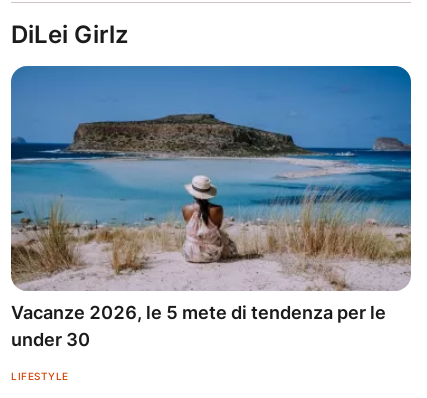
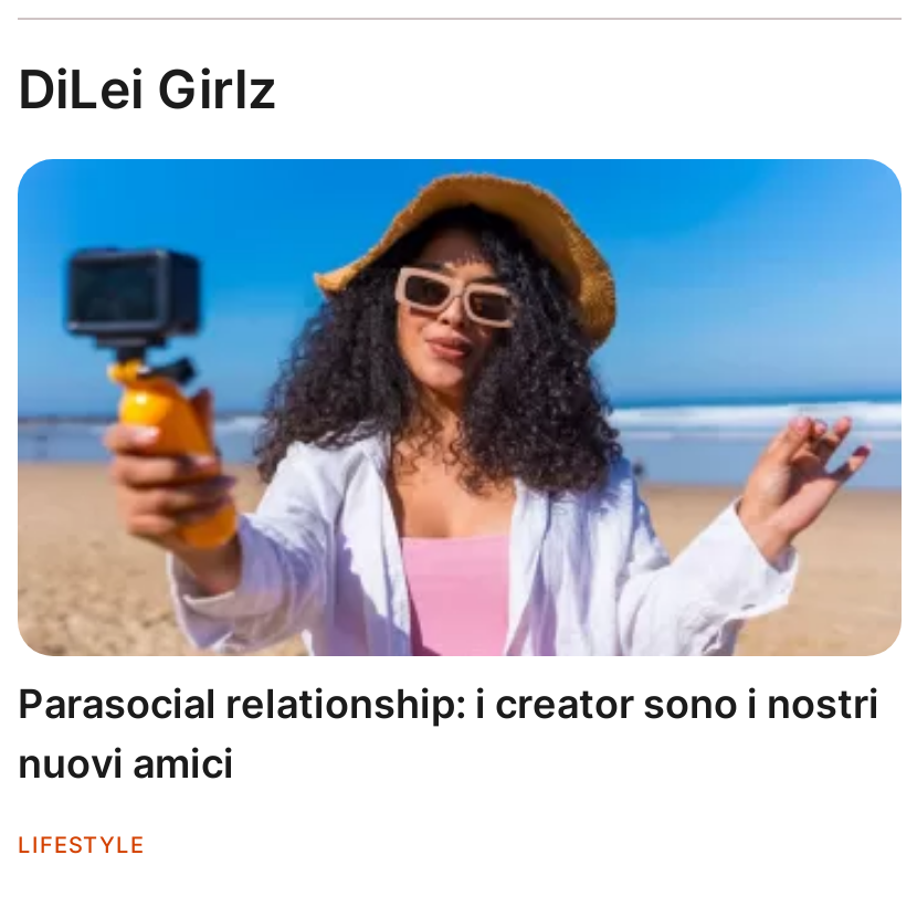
[10,66,412,350] [image] | Vacanze 2026, le 5 mete di tendenza per le | under 30 -> [15,159,902,786] [image] | Parasocial relationship: i creator sono i nostri | nuovi amici

